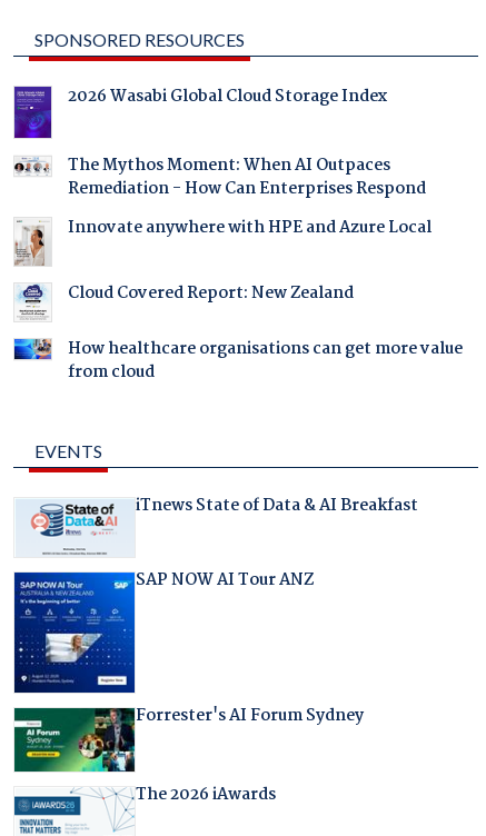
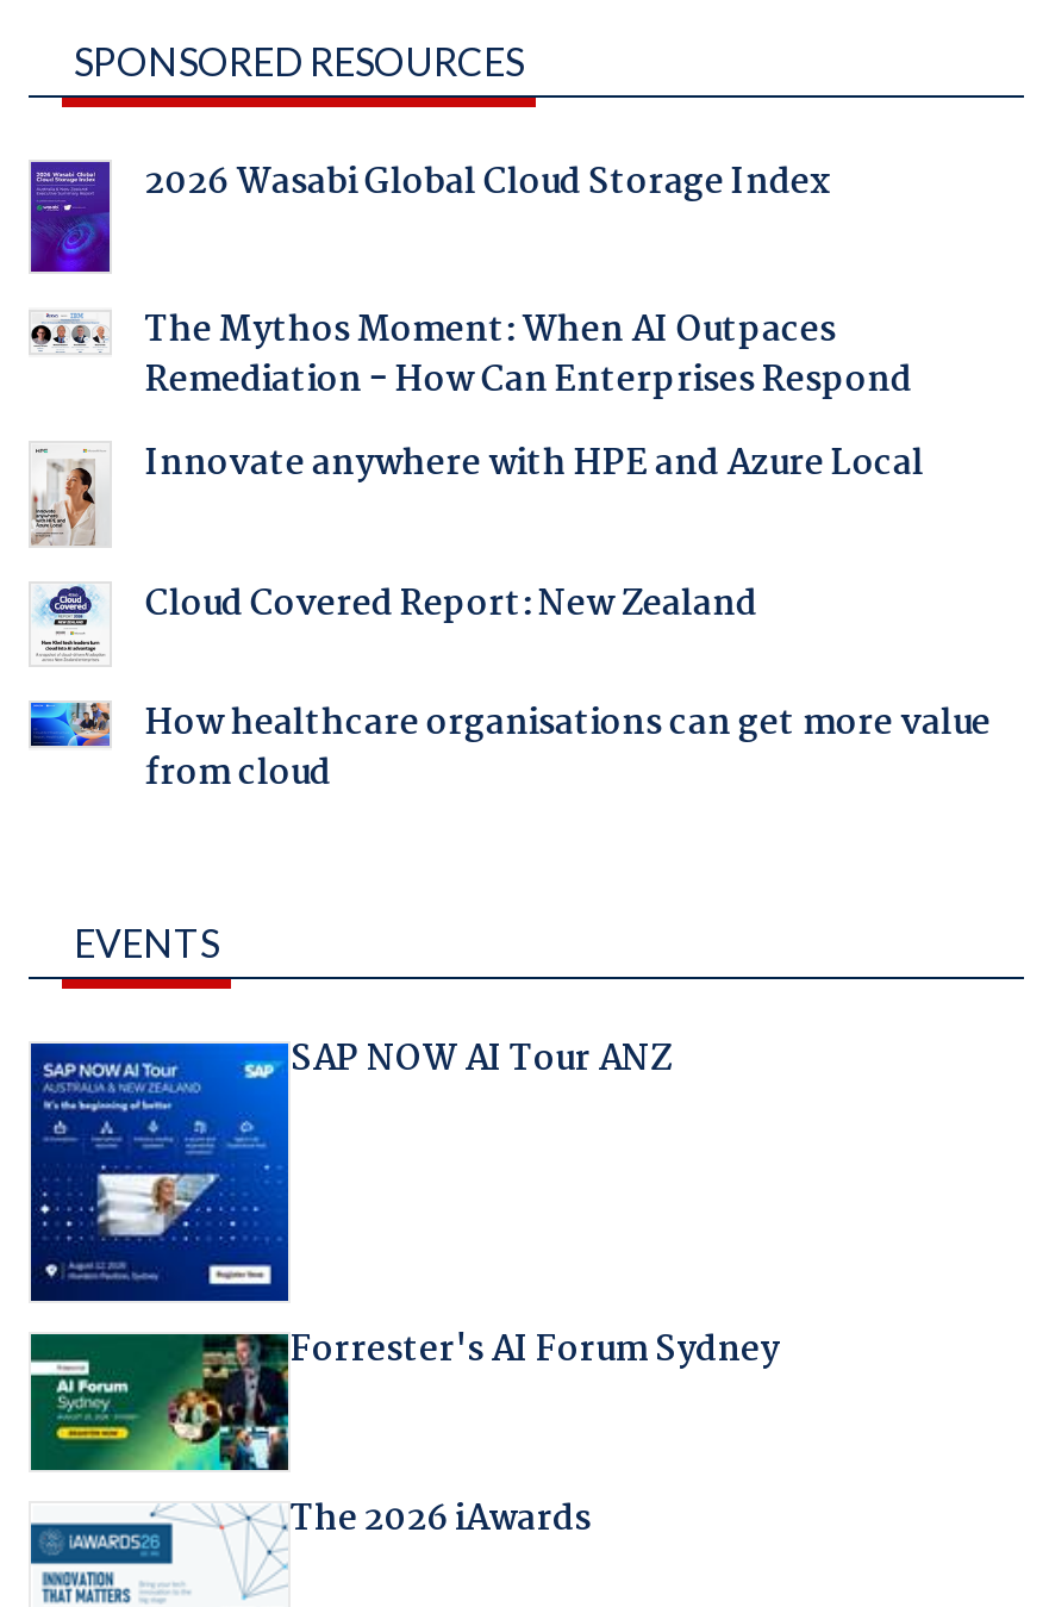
[17,492,418,556] [image] | iTnews State of Data & AI Breakfast -> none

